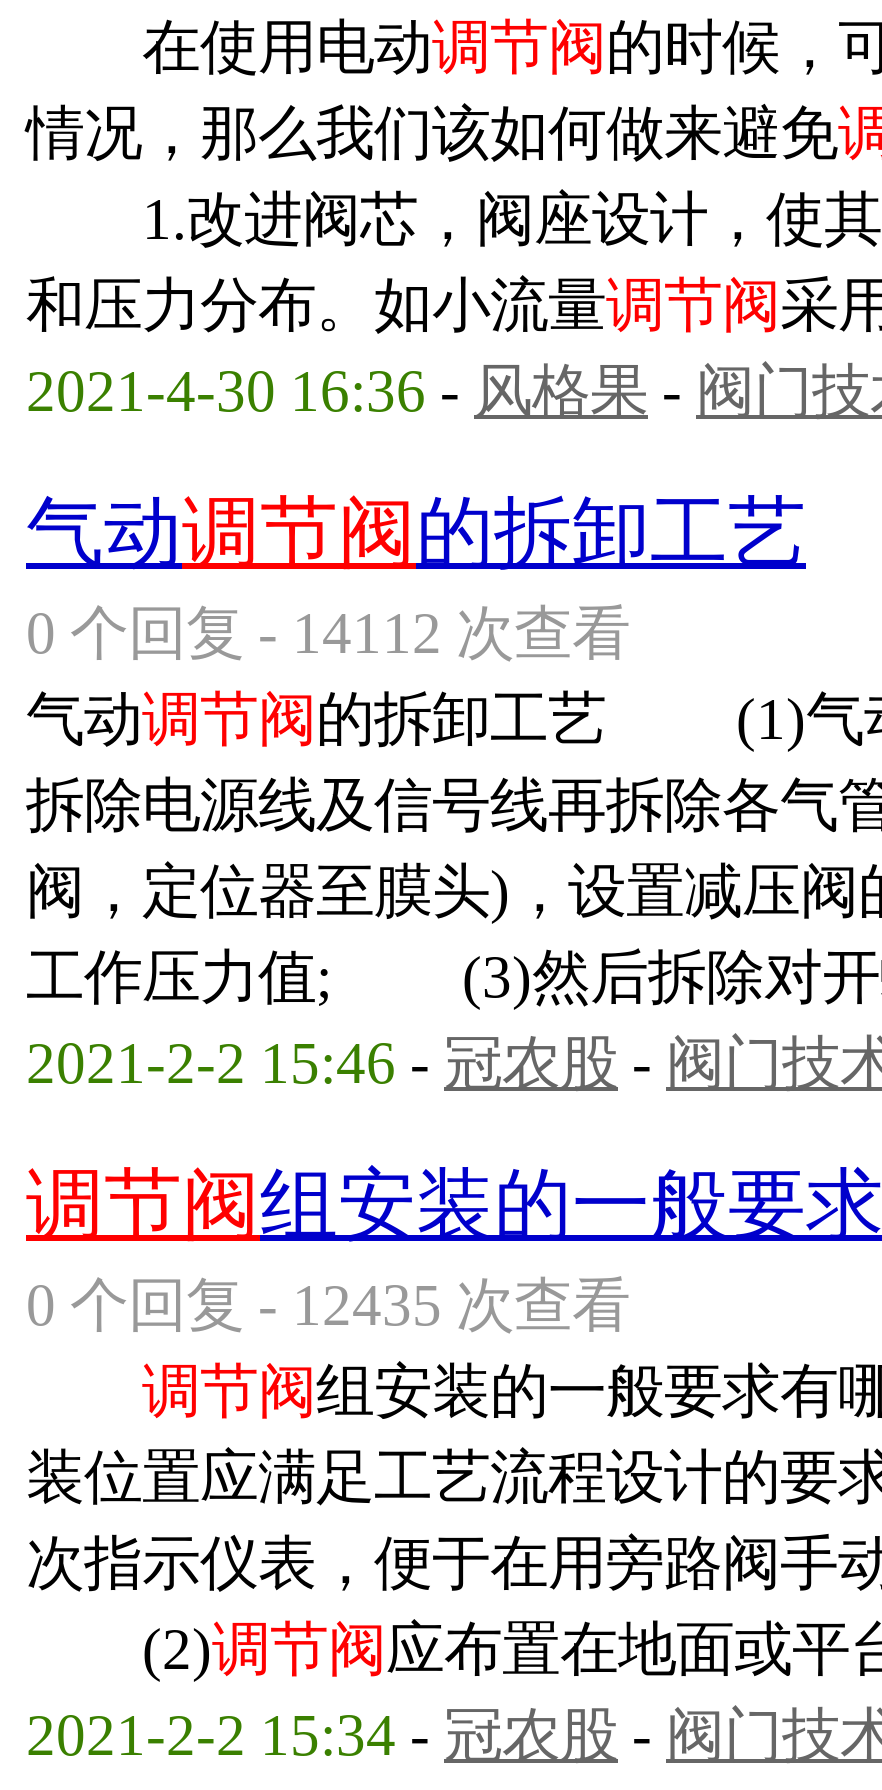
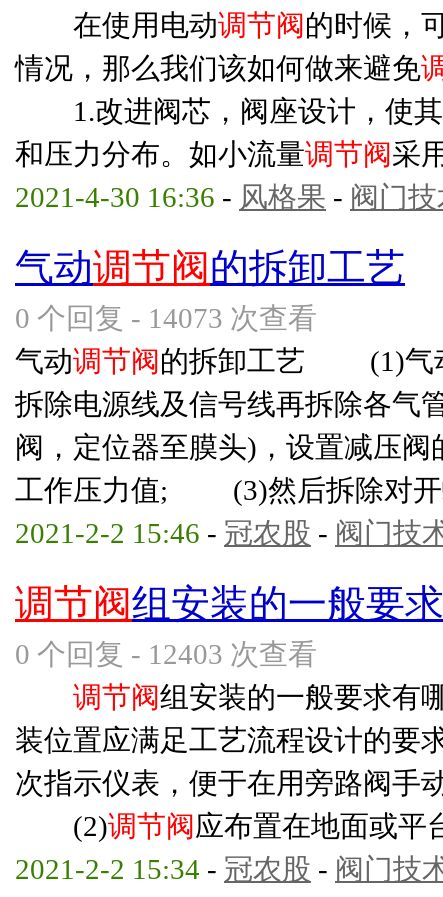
[26,601,630,665] 0 个回复 - 14112 次查看 -> [15,302,317,334] 0 个回复 - 14073 次查看
[26,1273,630,1337] 0 个回复 - 12435 次查看 -> [15,638,317,670] 0 个回复 - 12403 次查看

